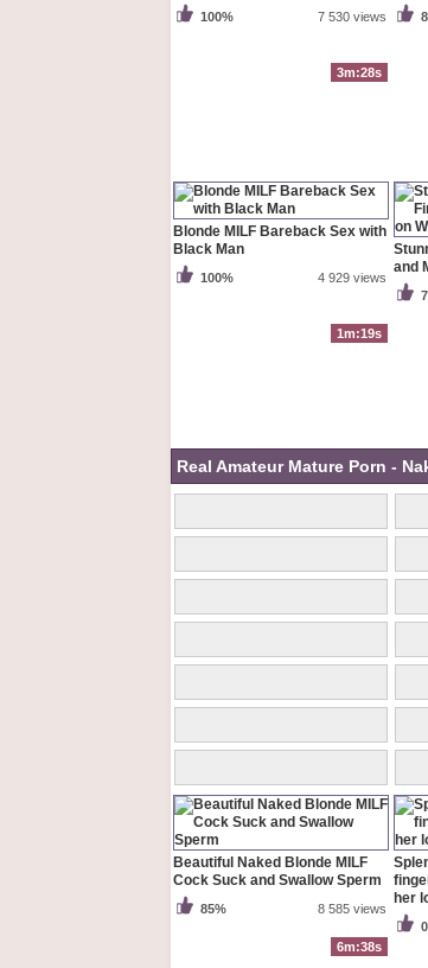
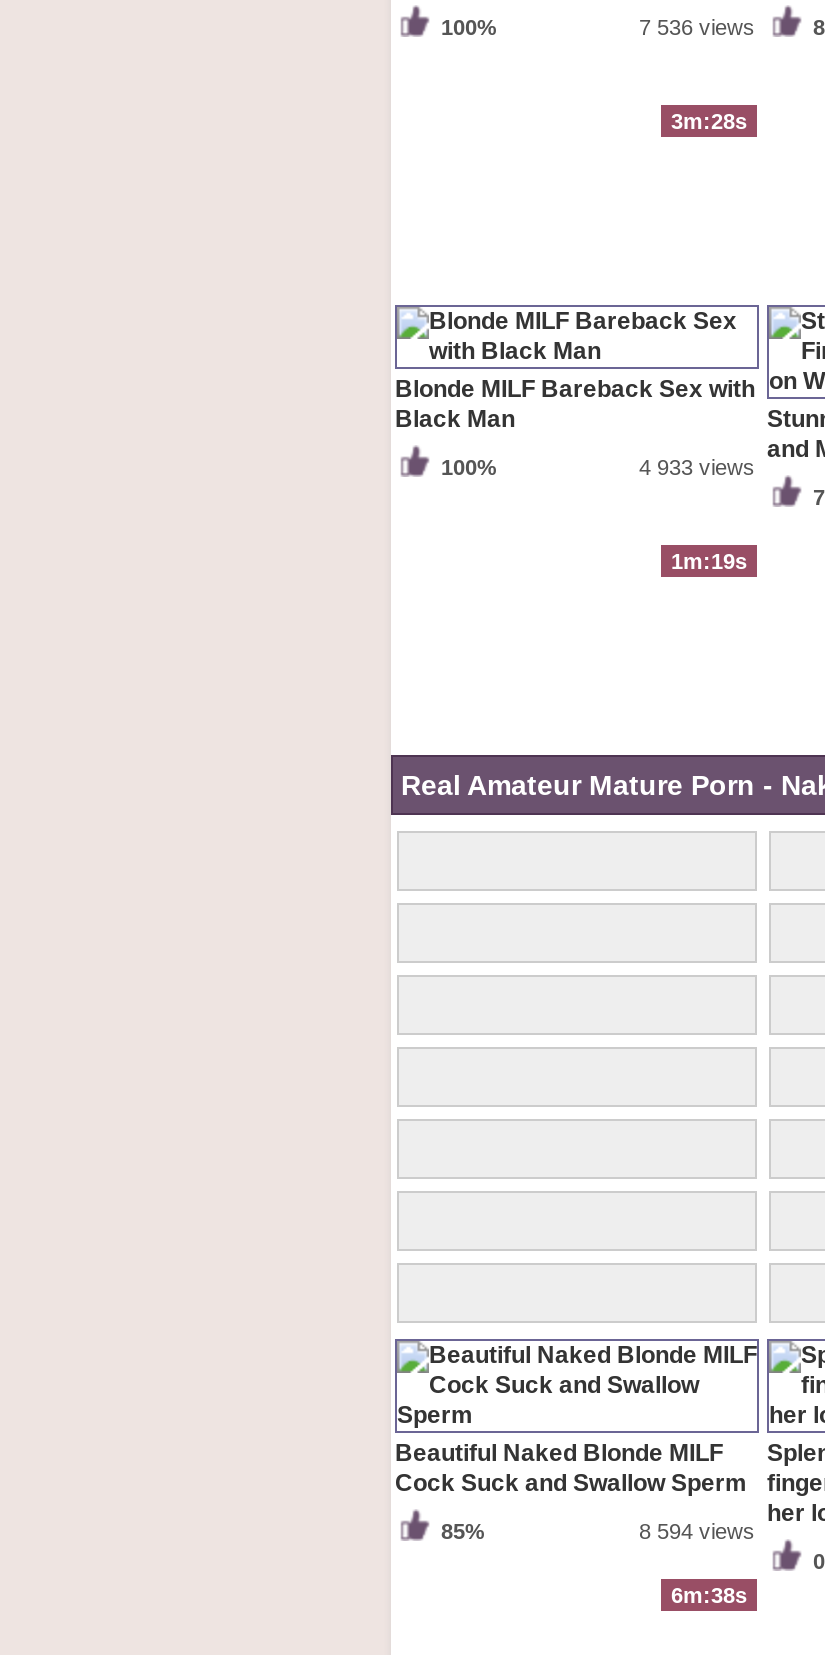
[318,9,387,24] 7 530 views -> [639,16,755,40] 7 536 views
[318,270,387,285] 4 929 views -> [639,456,755,480] 4 933 views
[318,902,387,916] 8 585 views -> [639,1520,755,1544] 8 594 views

